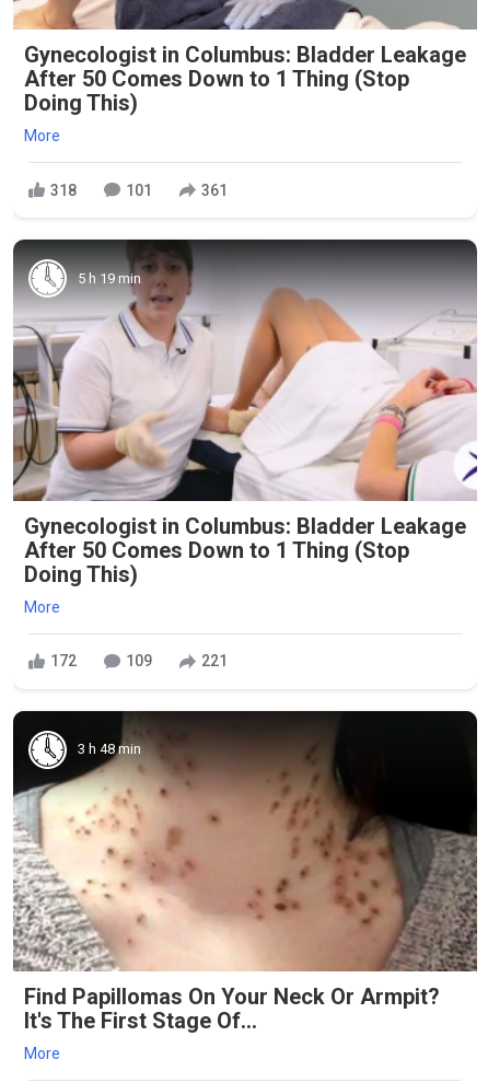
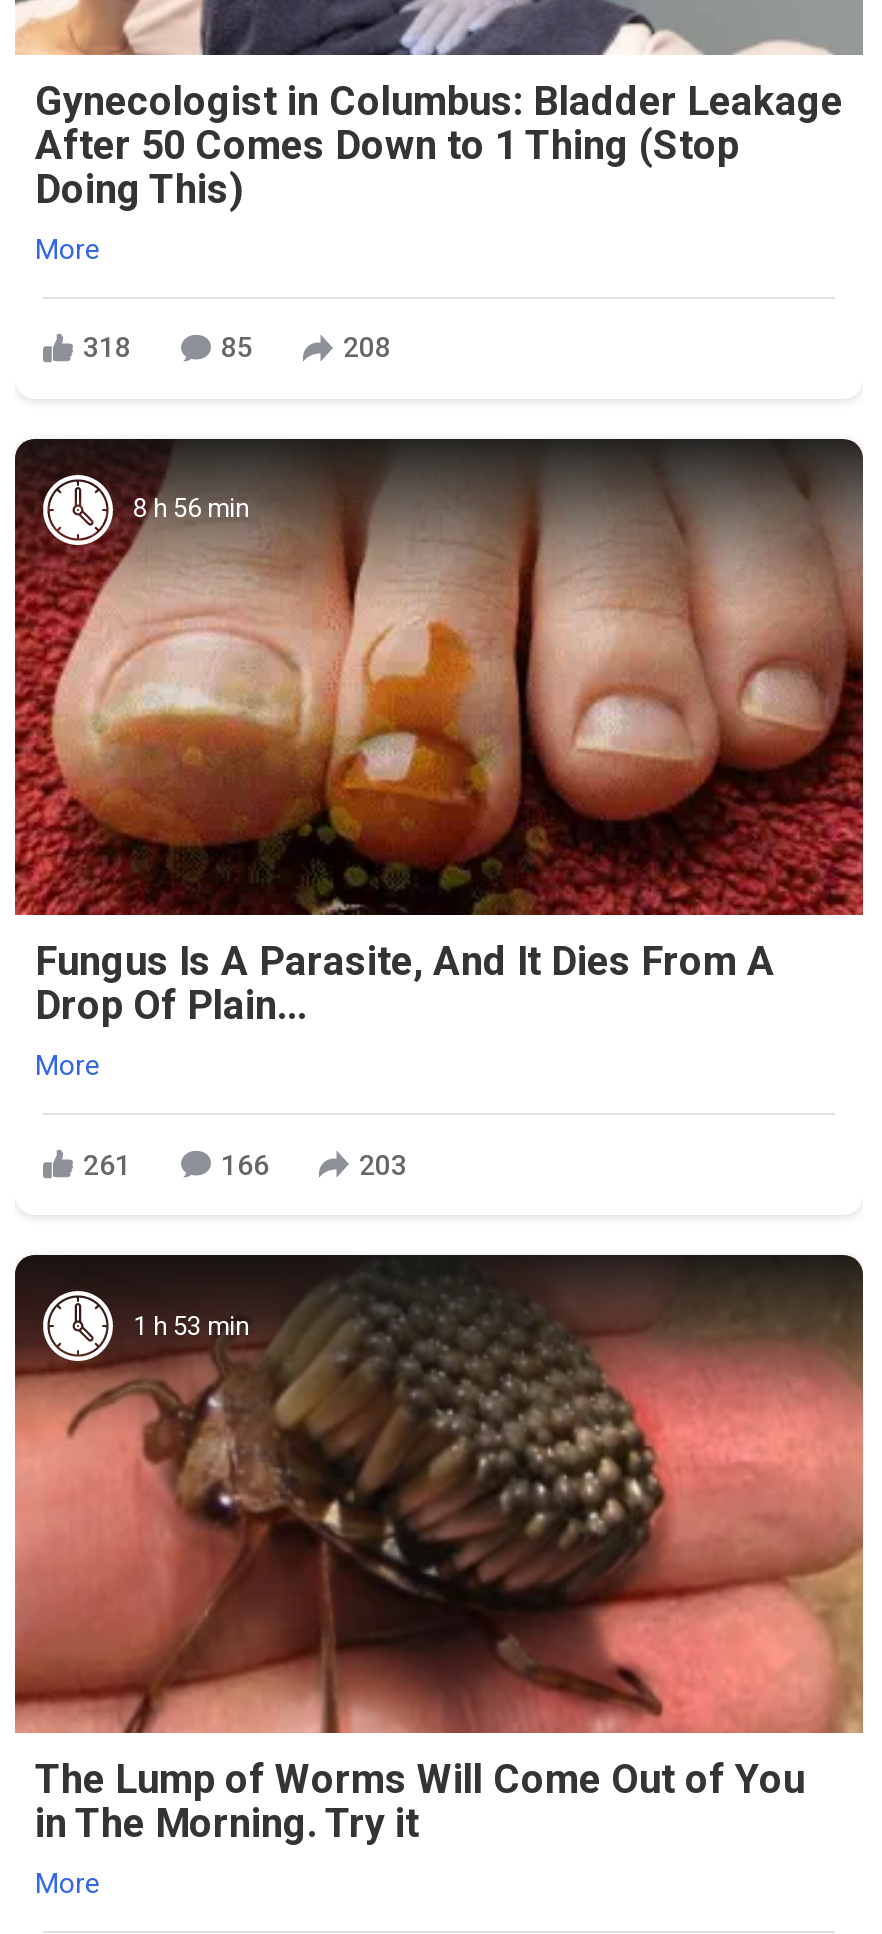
[126,181,228,199] 101 | 361 -> [221,331,391,363] 85 | 208
[12,238,477,502] [image] | 5 h 19 min -> [13,438,865,878] [image] | 8 h 56 min
[24,513,466,587] Gynecologist in Columbus: Bladder Leakage | After 50 Comes Down to 1 Thing (Stop | Doing This) -> [35,937,775,1029] Fungus Is A Parasite, And It Dies From A | Drop Of Plain...
[50,652,228,669] 172 | 109 | 221 -> [83,1148,407,1180] 261 | 166 | 203
[12,710,478,973] [image] | 3 h 48 min -> [13,1254,865,1734] [image] | 1 h 53 min
[24,983,440,1034] Find Papillomas On Your Neck Or Armpit? | It's The First Stage Of... -> [35,1754,805,1846] The Lump of Worms Will Come Out of You | in The Morning. Try it

